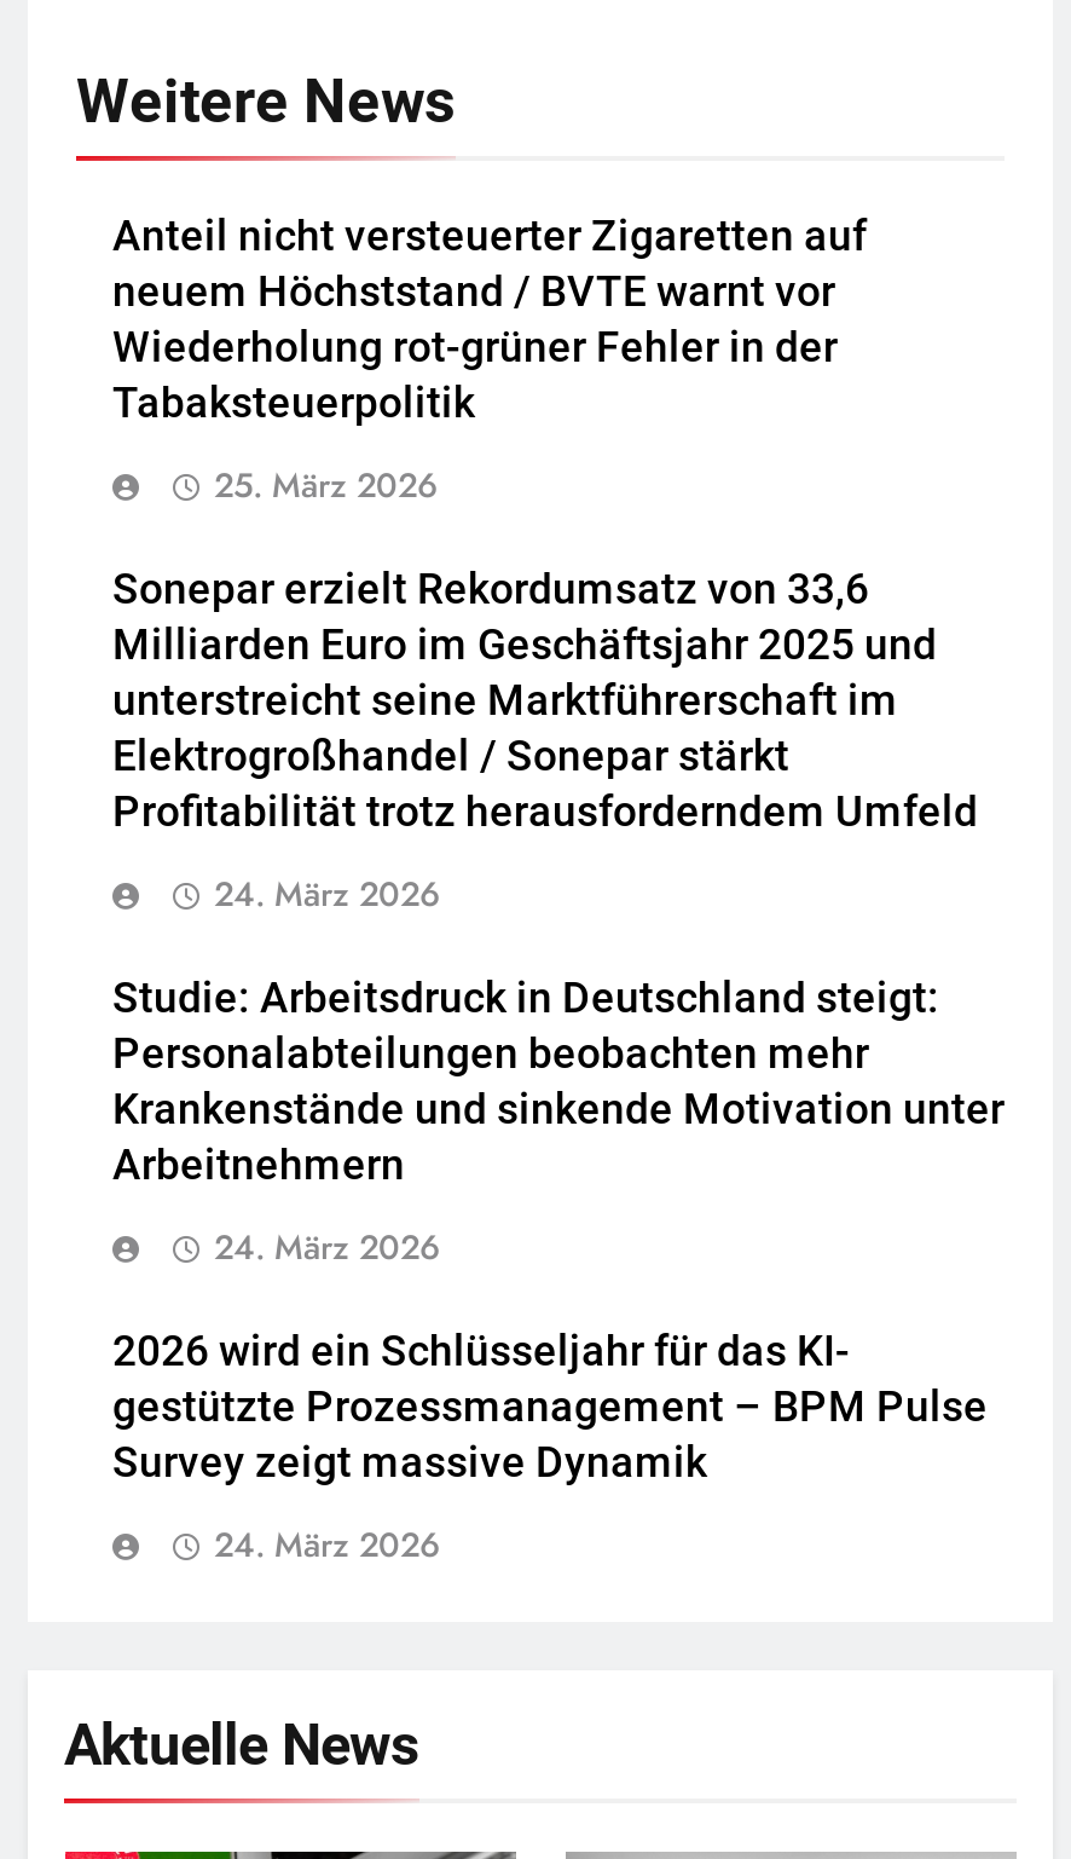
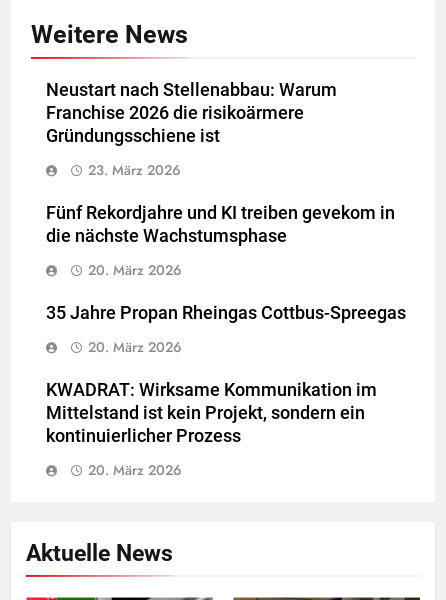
[112,212,867,427] Anteil nicht versteuerter Zigaretten auf | neuem Höchststand / BVTE warnt vor | Wiederholung rot-grüner Fehler in der | Tabaksteuerpolitik -> [46,80,337,146] Neustart nach Stellenabbau: Warum | Franchise 2026 die risikoärmere | Gründungsschiene ist
[214,461,439,509] 25. März 2026 -> [88,160,181,180] 23. März 2026
[112,565,978,836] Sonepar erzielt Rekordumsatz von 33,6 | Milliarden Euro im Geschäftsjahr 2025 und | unterstreicht seine Marktführerschaft im | Elektrogroßhandel / Sonepar stärkt | Profitabilität trotz herausforderndem Umfeld -> [46,203,395,246] Fünf Rekordjahre und KI treiben gevekom in | die nächste Wachstumsphase
[214,870,441,918] 24. März 2026 -> [88,260,182,280] 20. März 2026
[112,974,1005,1189] Studie: Arbeitsdruck in Deutschland steigt: | Personalabteilungen beobachten mehr | Krankenstände und sinkende Motivation unter | Arbeitnehmern -> [46,303,406,323] 35 Jahre Propan Rheingas Cottbus-Spreegas
[214,1223,441,1271] 24. März 2026 -> [88,337,182,357] 20. März 2026
[112,1327,988,1487] 2026 wird ein Schlüsseljahr für das KI- | gestützte Prozessmanagement – BPM Pulse | Survey zeigt massive Dynamik -> [46,380,377,446] KWADRAT: Wirksame Kommunikation im | Mittelstand ist kein Projekt, sondern ein | kontinuierlicher Prozess
[214,1521,441,1569] 24. März 2026 -> [88,460,182,480] 20. März 2026

